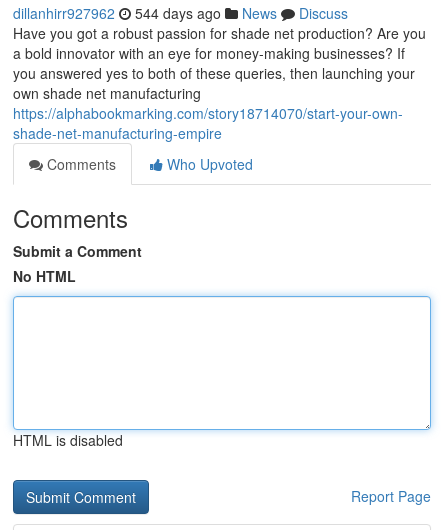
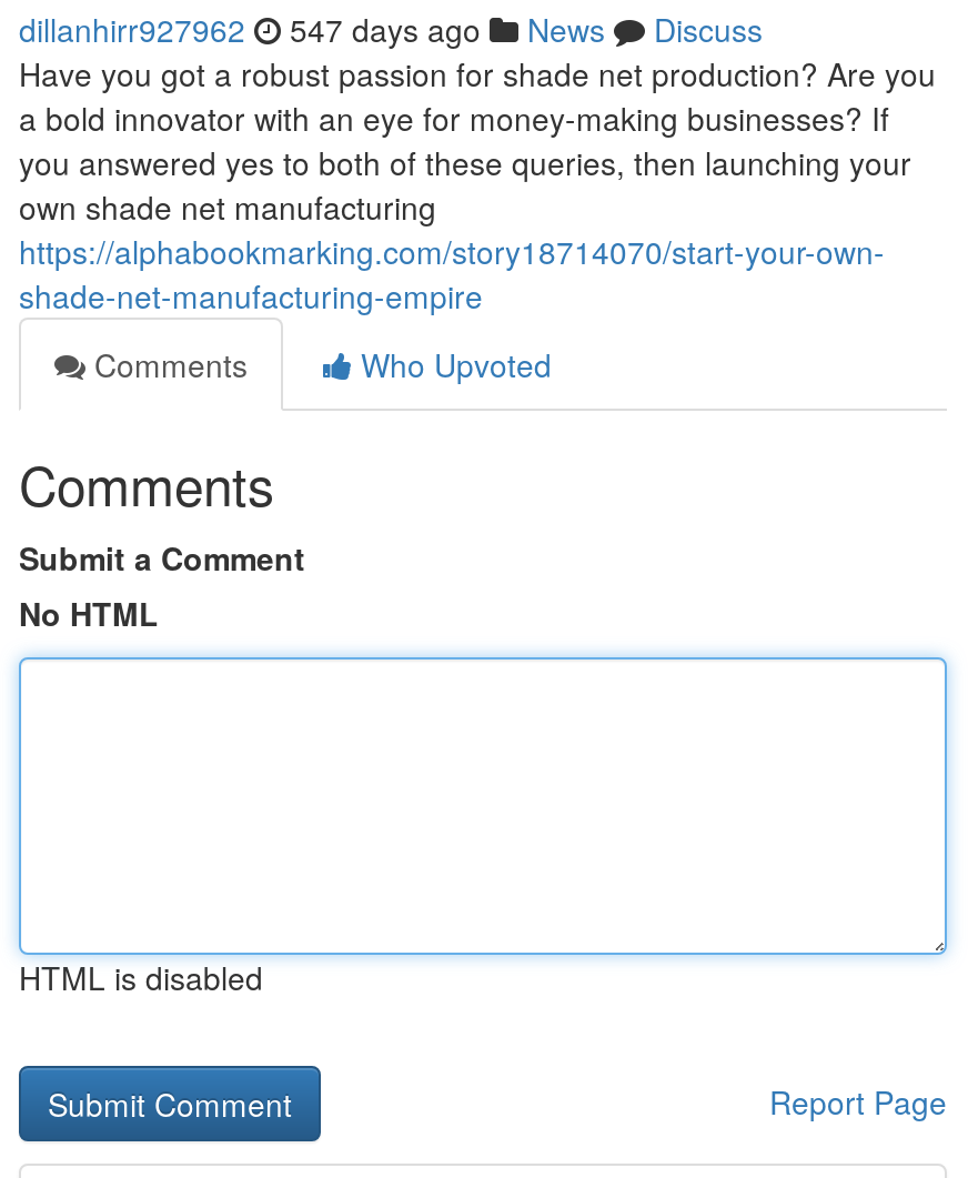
[13,3,348,23] dillanhirr927962 544 days ago News Discuss -> [19,7,763,51] dillanhirr927962 547 days ago News Discuss

